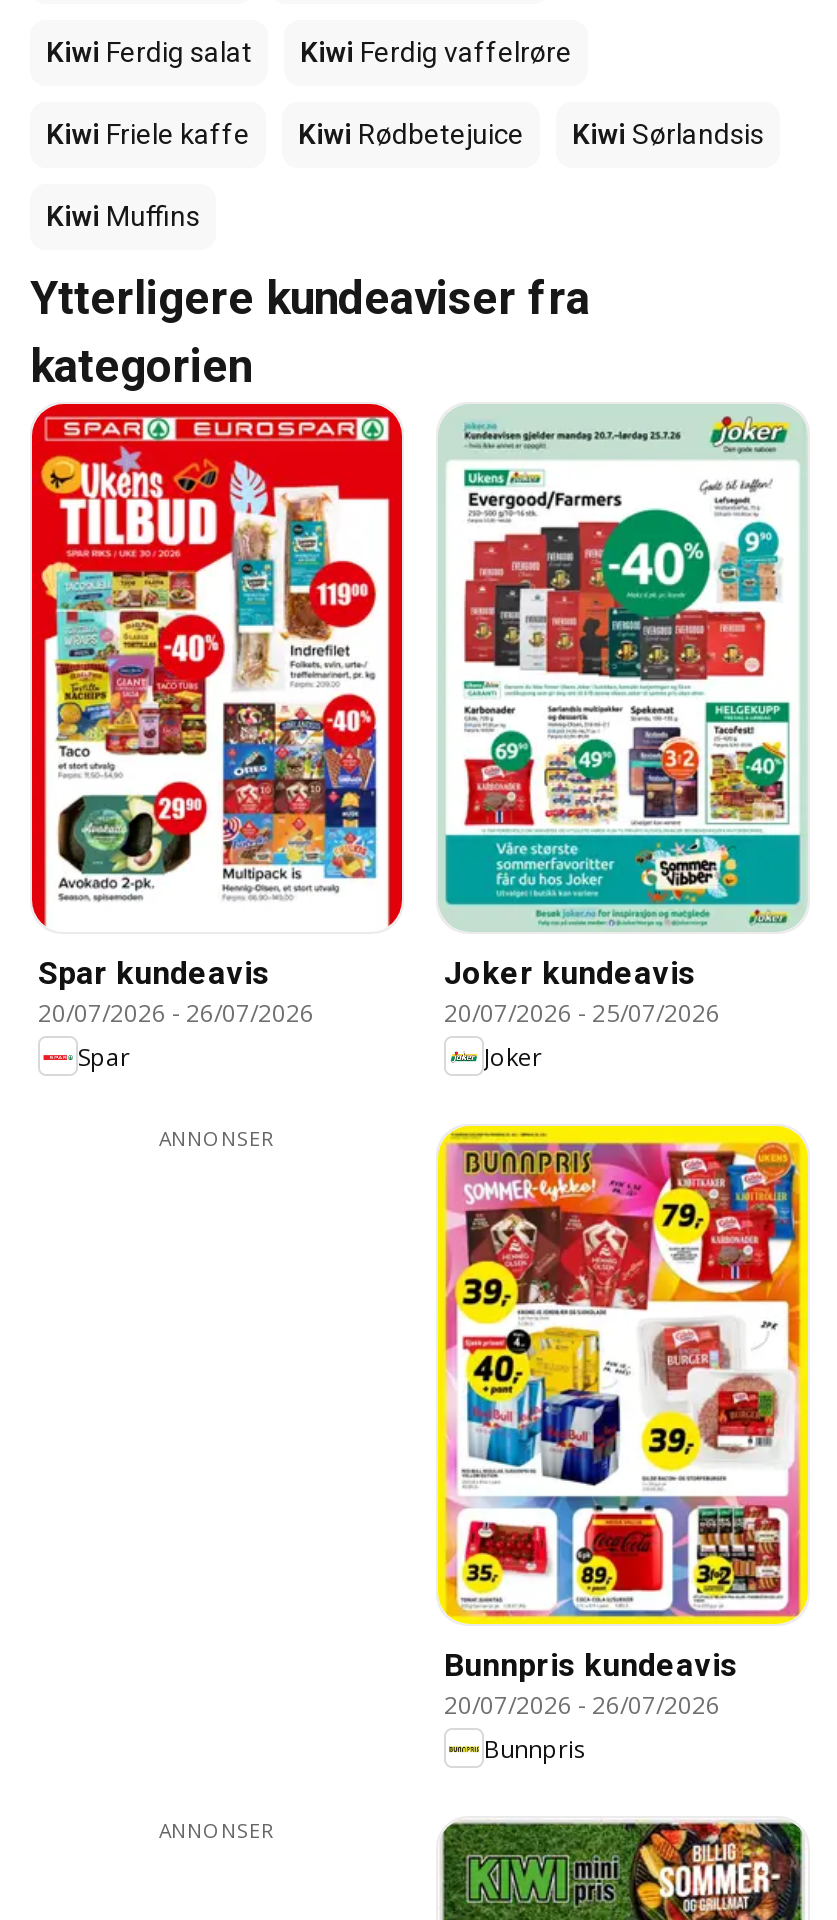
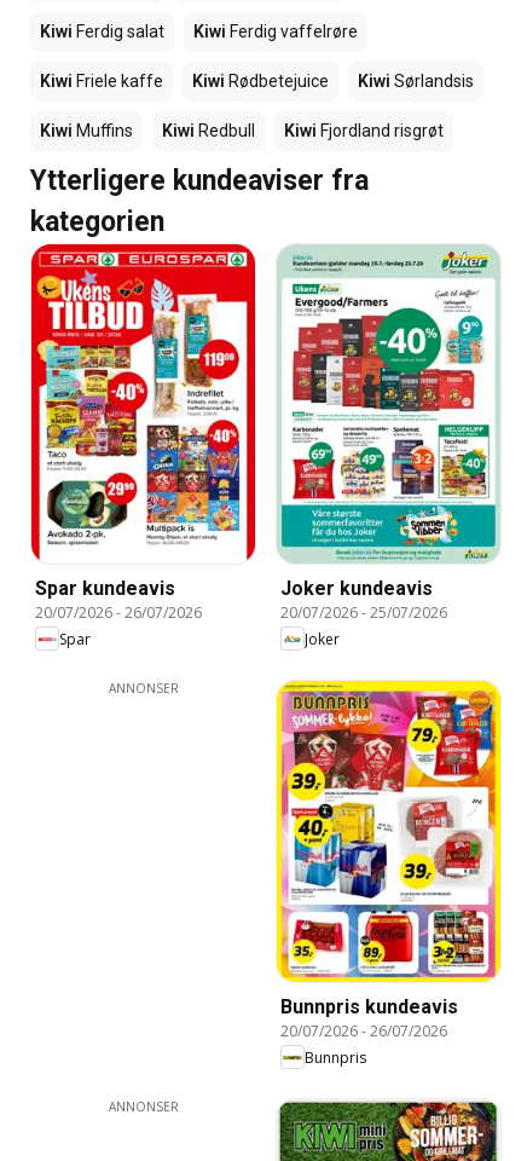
none -> [162,121,444,140] Kiwi Redbull | Kiwi Fjordland risgrøt

